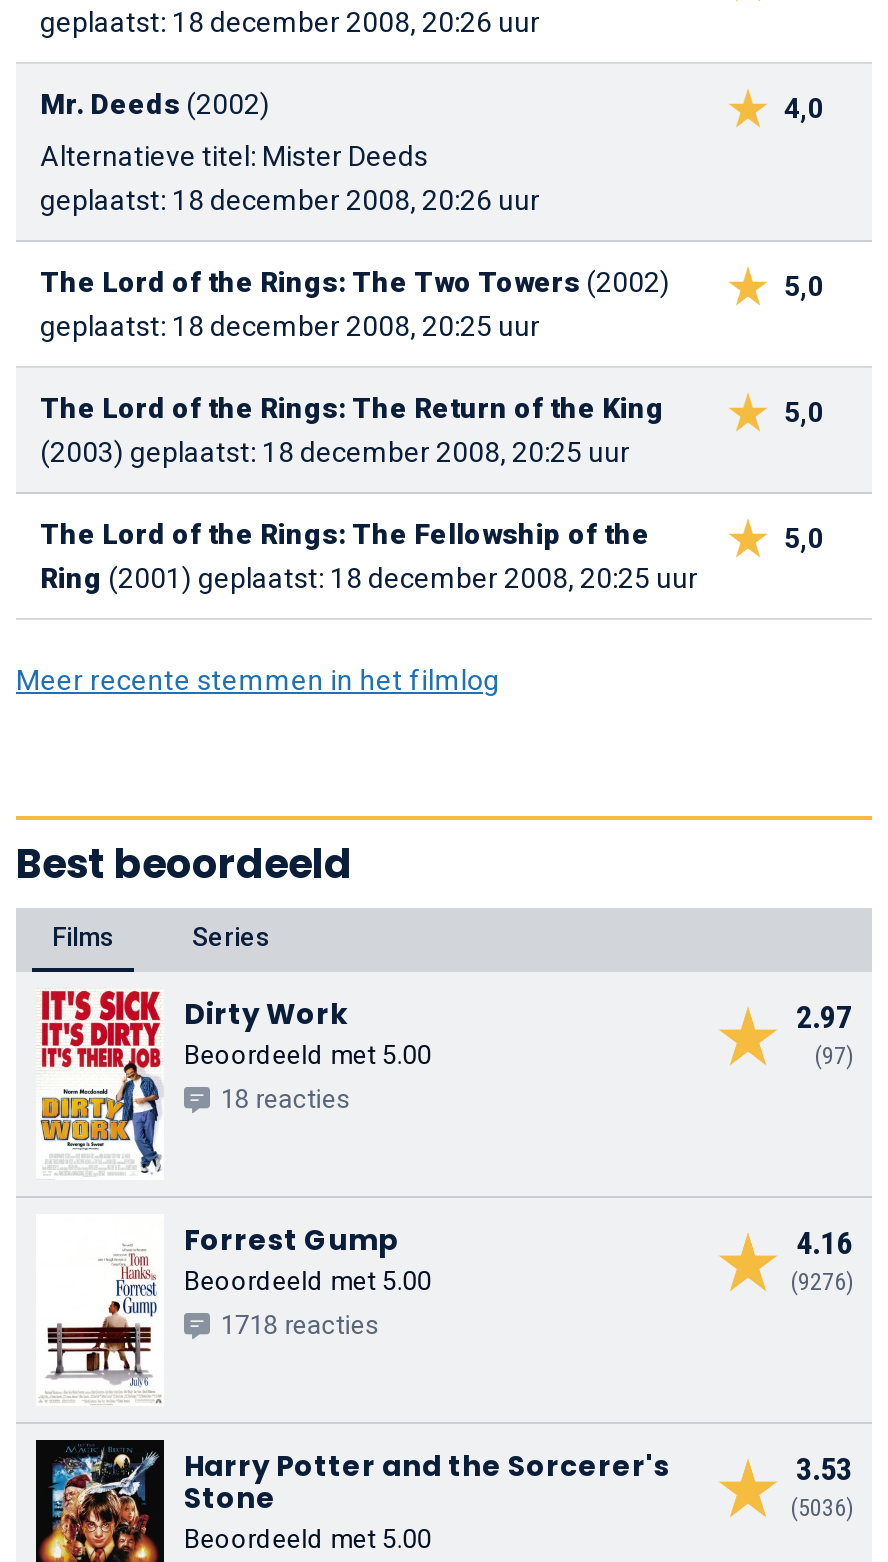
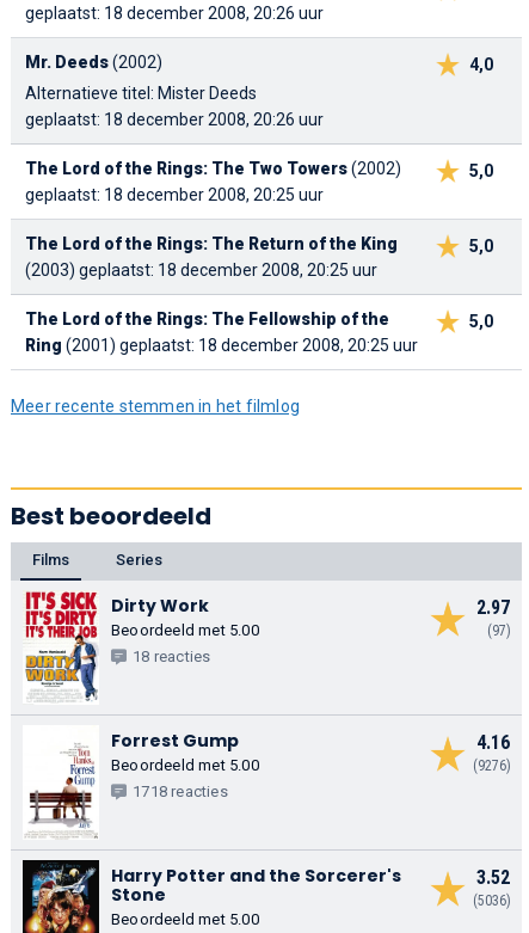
[796,1450,852,1488] 3.53 -> [476,866,510,889] 3.52

